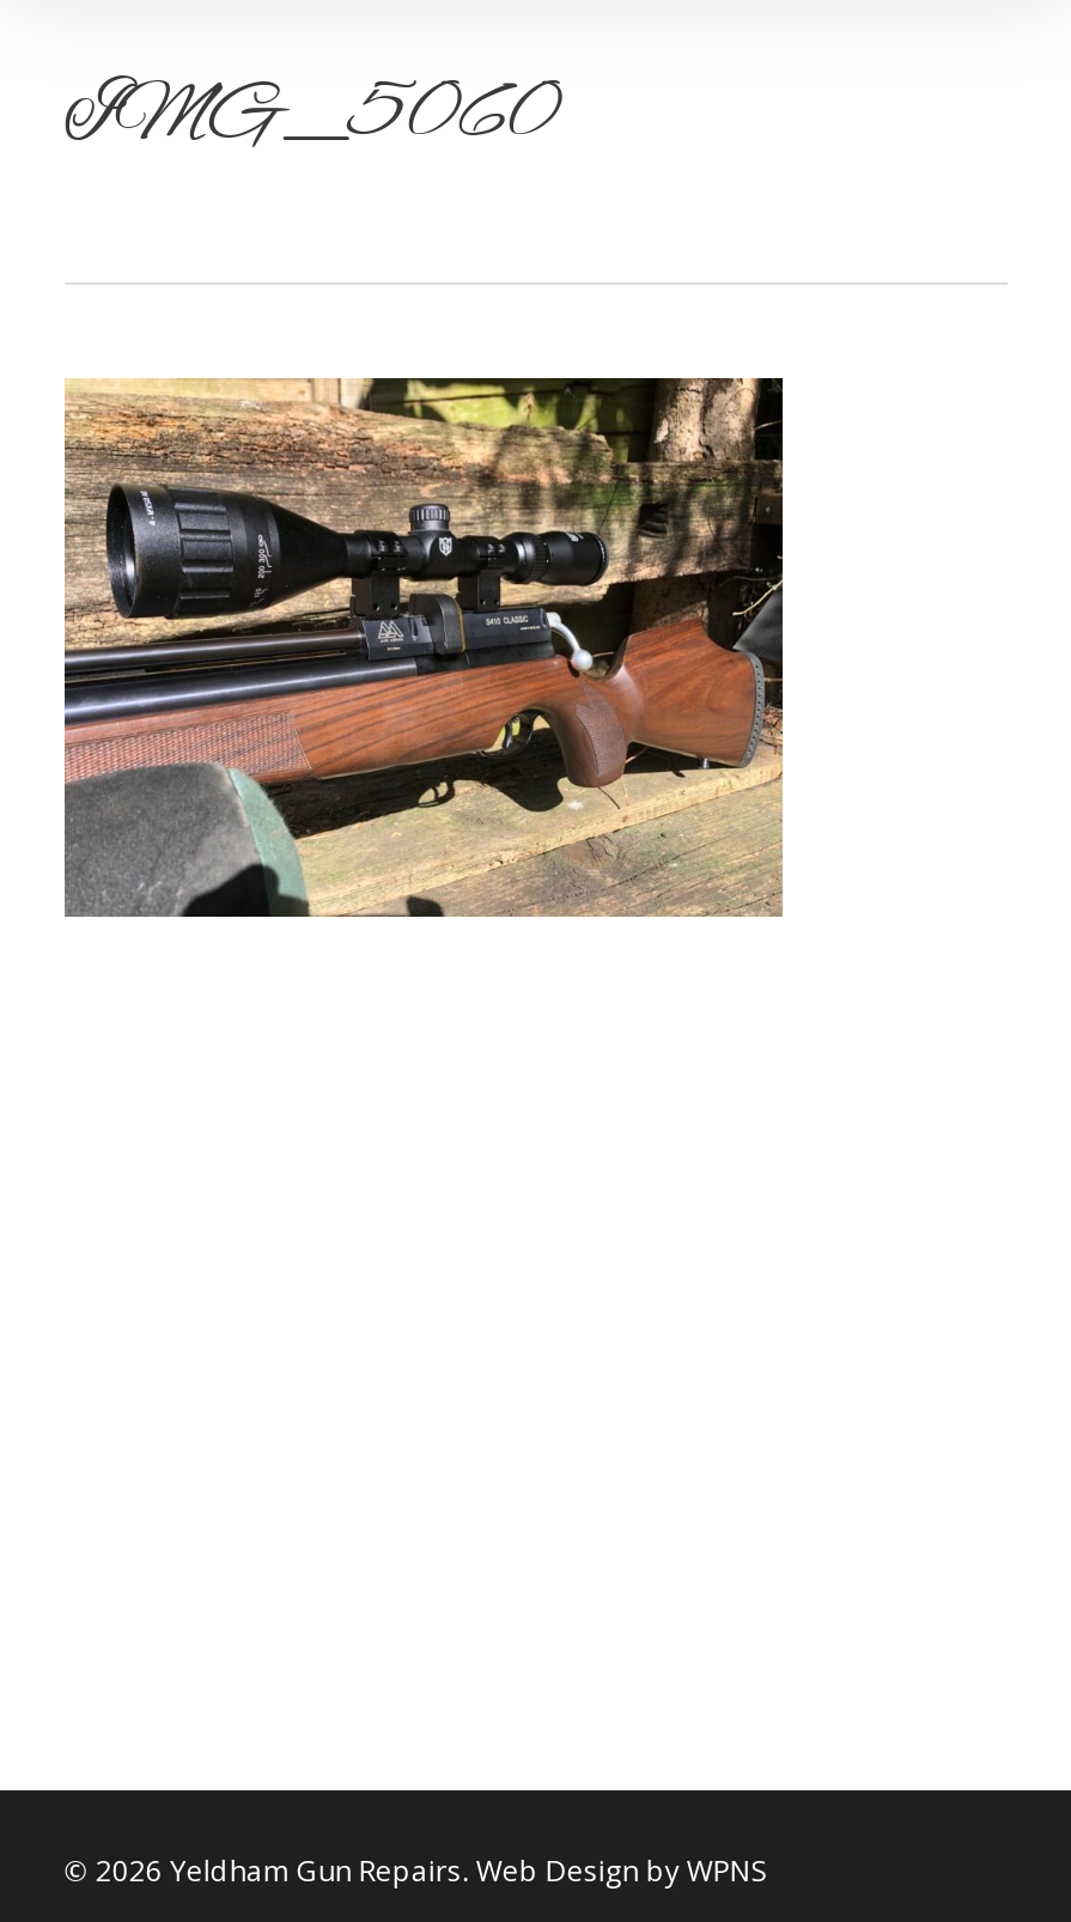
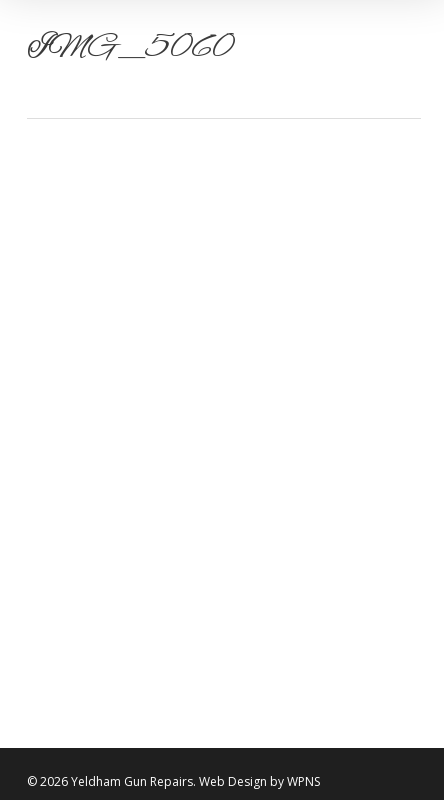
[62,376,785,919] [image] -> none

